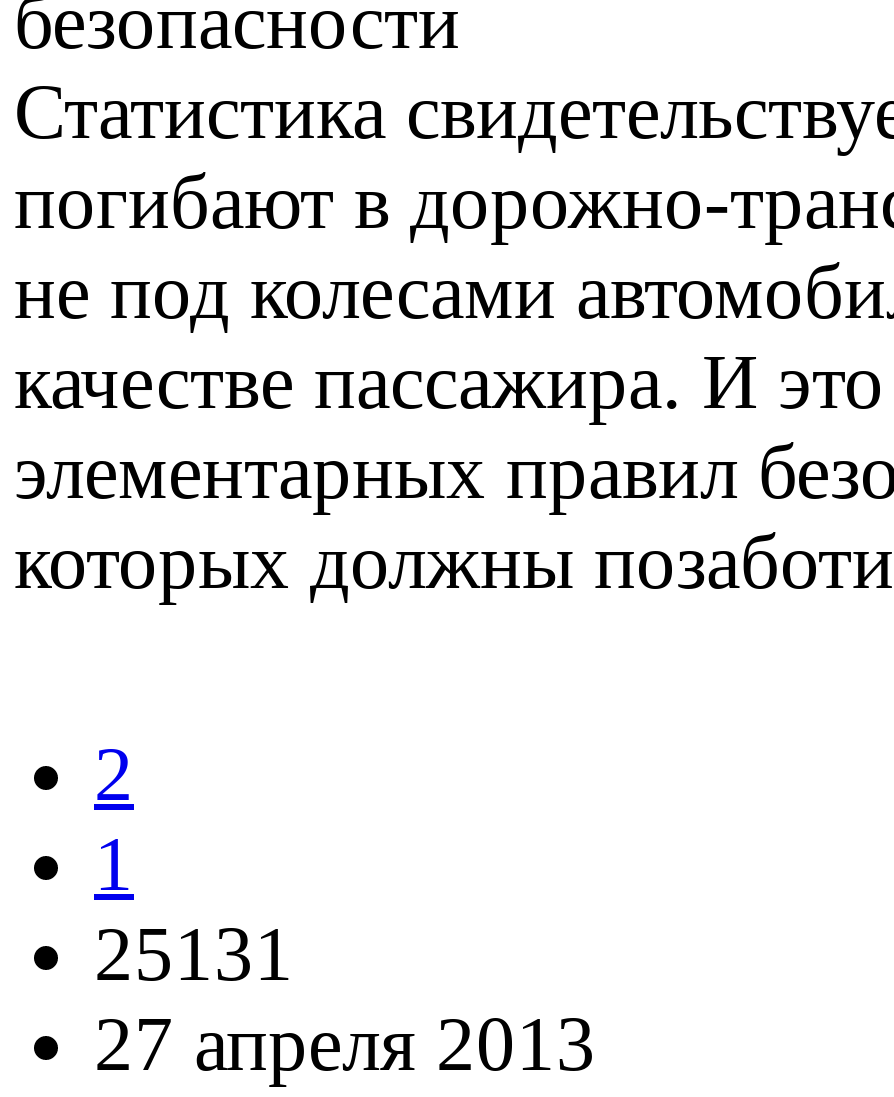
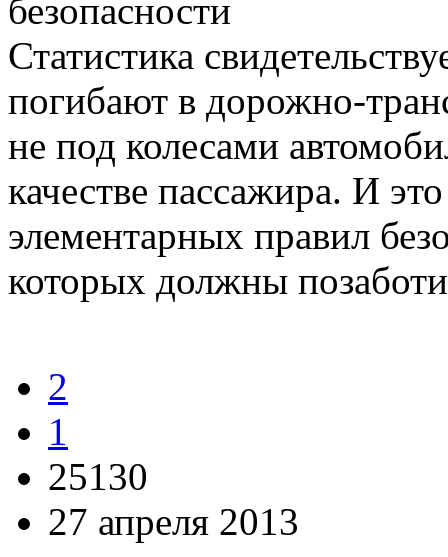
[94,910,294,996] 25131 -> [48,455,148,498] 25130

